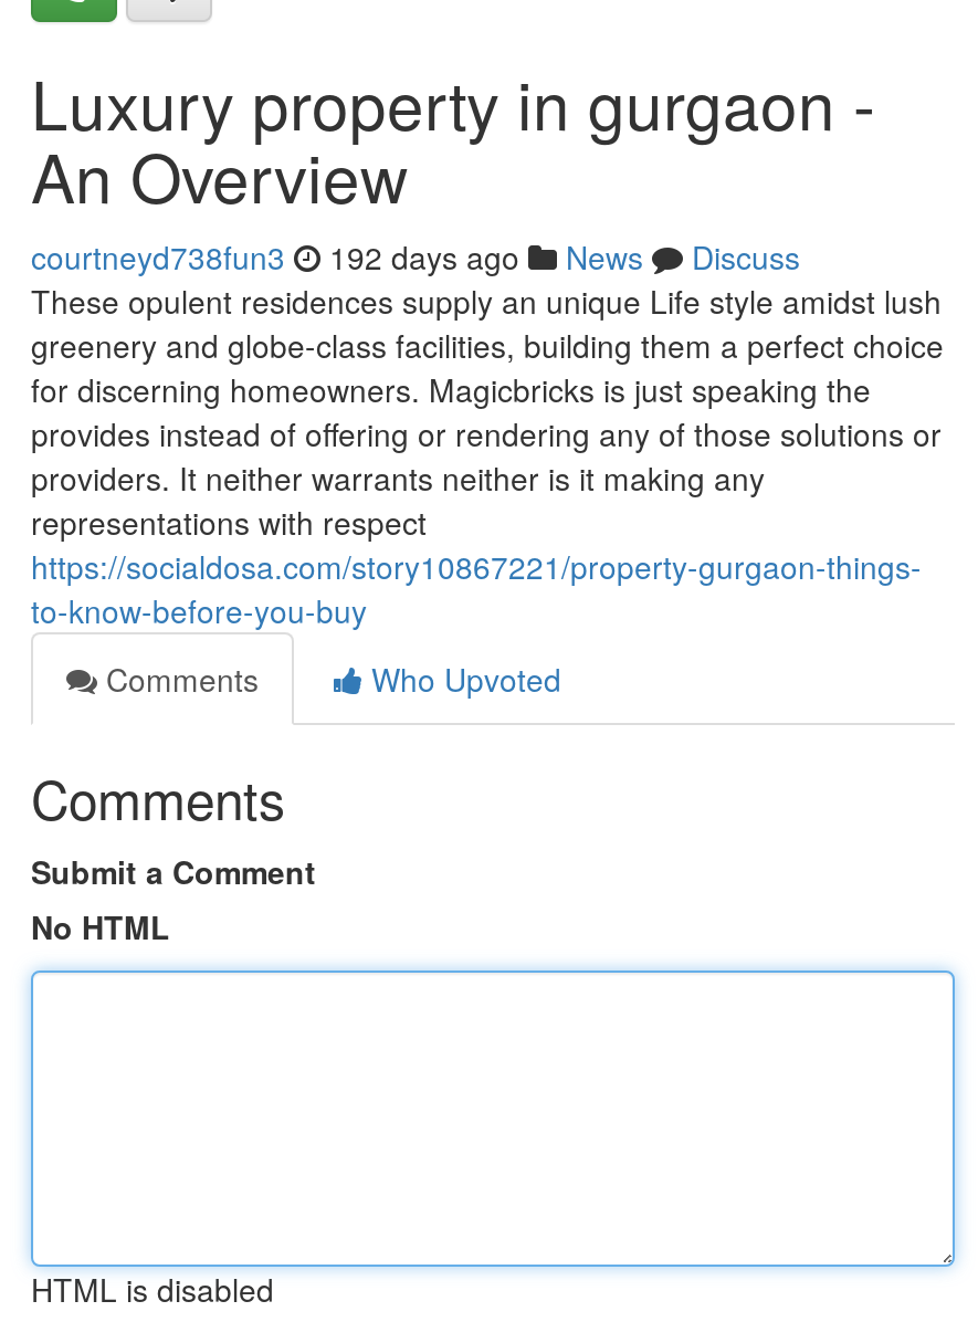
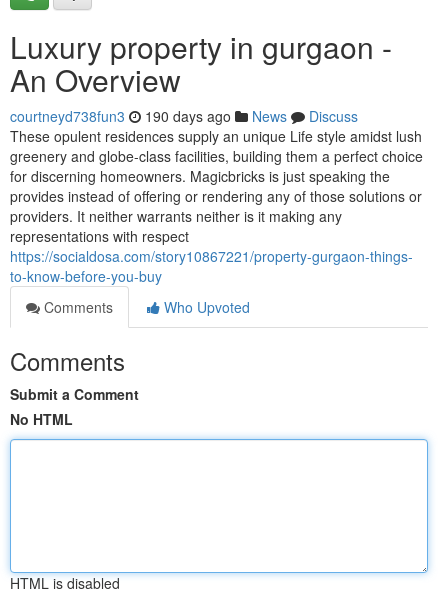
[31,234,800,279] courtneyd738fun3 192 days ago News Discuss -> [10,106,358,126] courtneyd738fun3 190 days ago News Discuss

